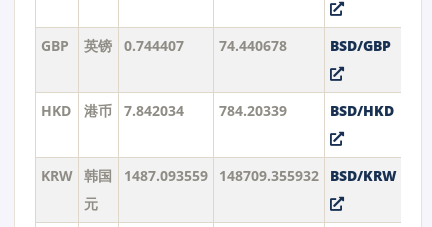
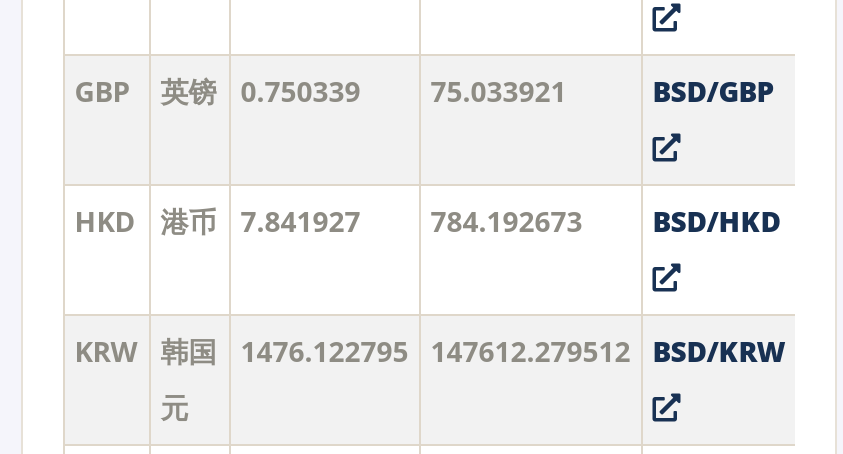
[124,36,184,55] 0.744407 -> [241,72,361,110] 0.750339
[219,36,287,55] 74.440678 -> [431,72,567,110] 75.033921
[124,101,184,120] 7.842034 -> [241,202,361,240] 7.841927
[219,101,287,120] 784.20339 -> [431,202,583,240] 784.192673
[41,166,397,185] KRW 韩国 1487.093559 148709.355932 BSD/KRW -> [75,332,787,370] KRW 韩国 1476.122795 147612.279512 BSD/KRW

